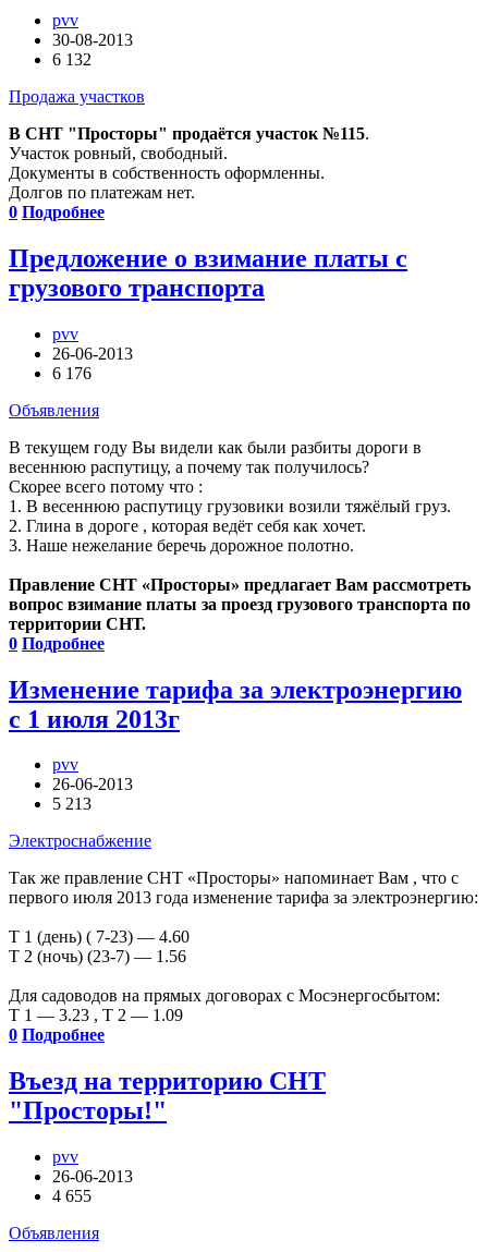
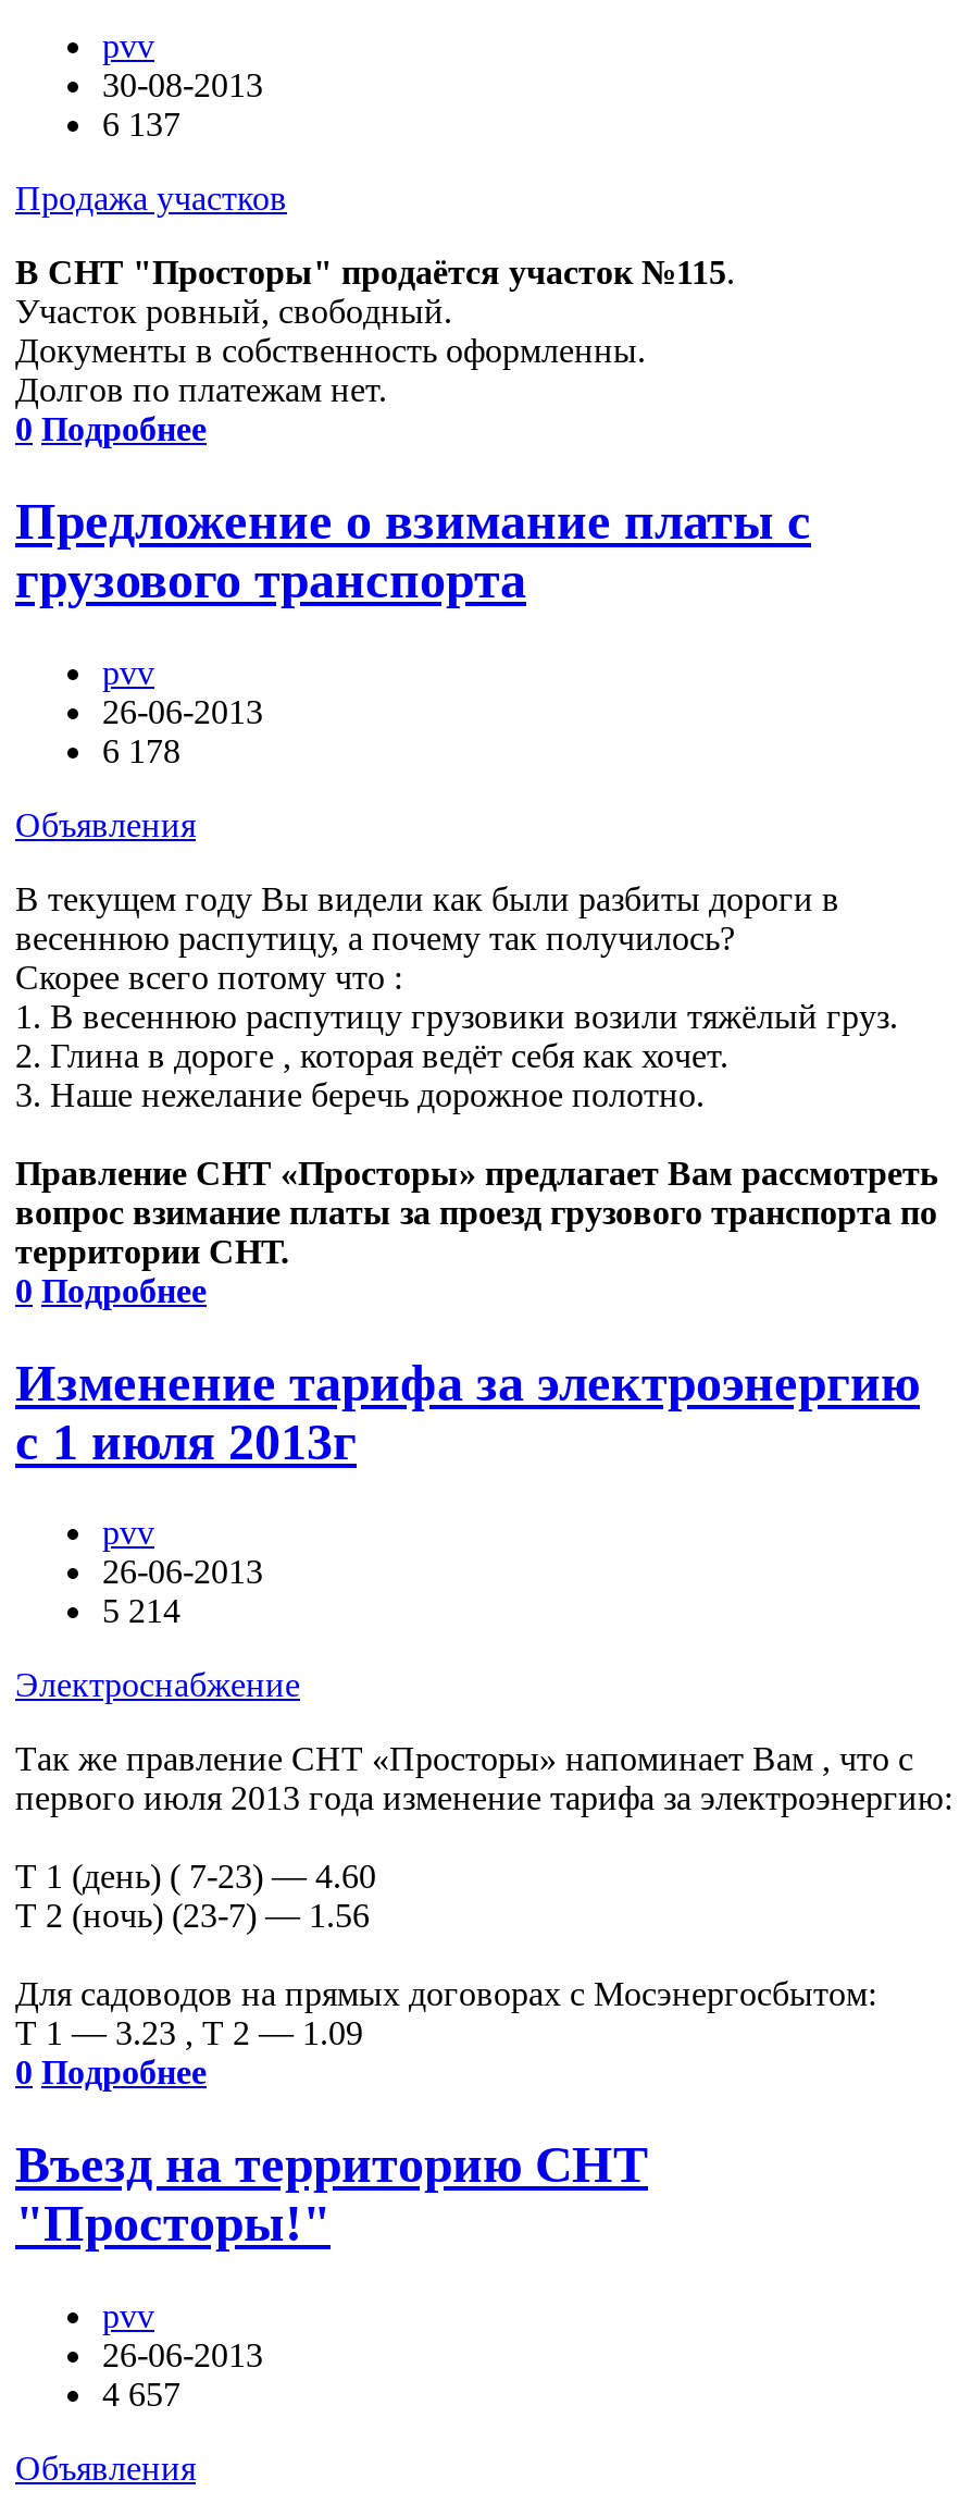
[52,50,91,68] 6 132 -> [102,105,180,142] 6 137
[52,364,91,382] 6 176 -> [102,732,180,769] 6 178
[52,795,91,813] 5 213 -> [102,1593,180,1630] 5 214
[52,1187,91,1205] 4 655 -> [102,2376,180,2413] 4 657

